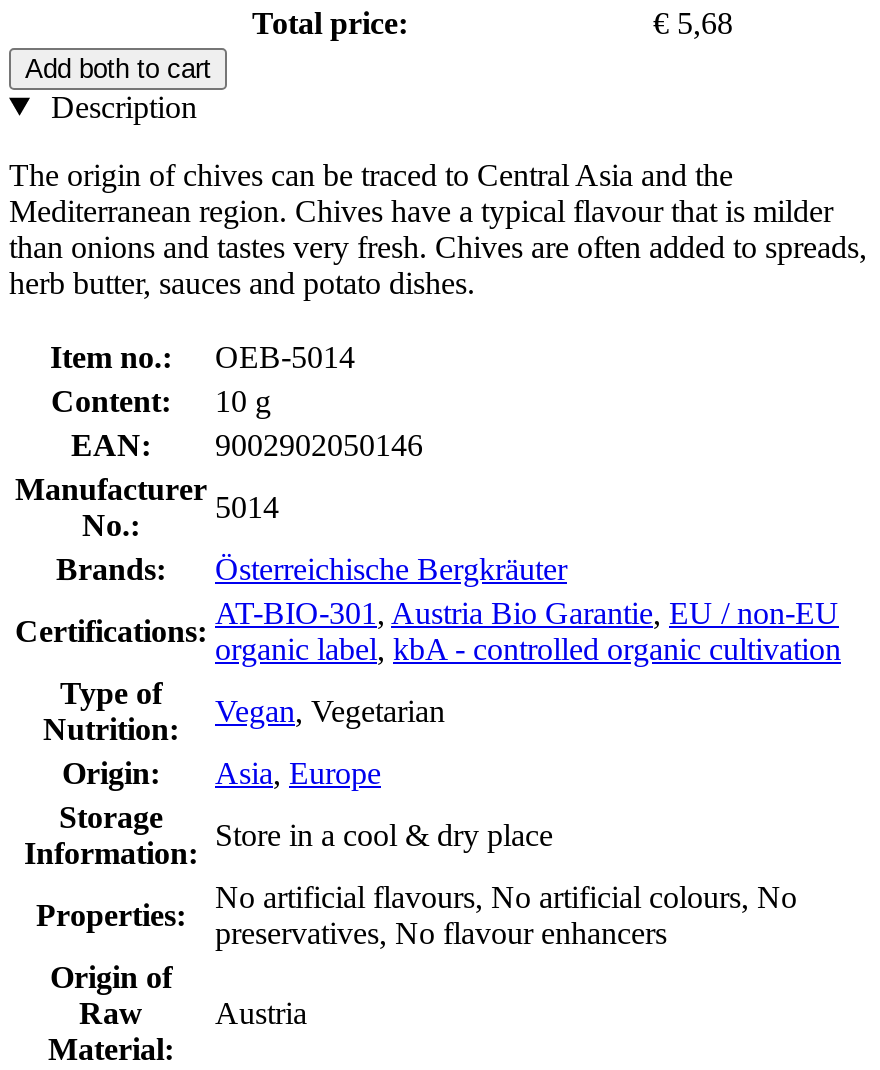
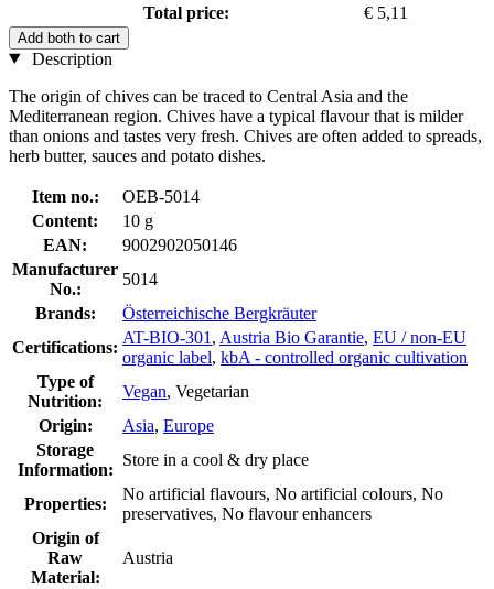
[653,5,733,39] € 5,68 -> [364,3,408,22] € 5,11

